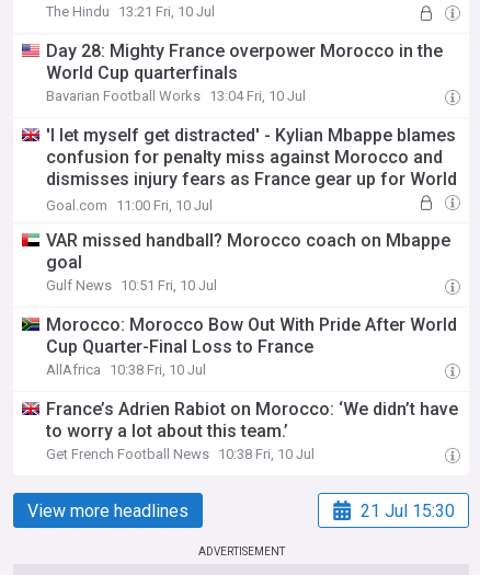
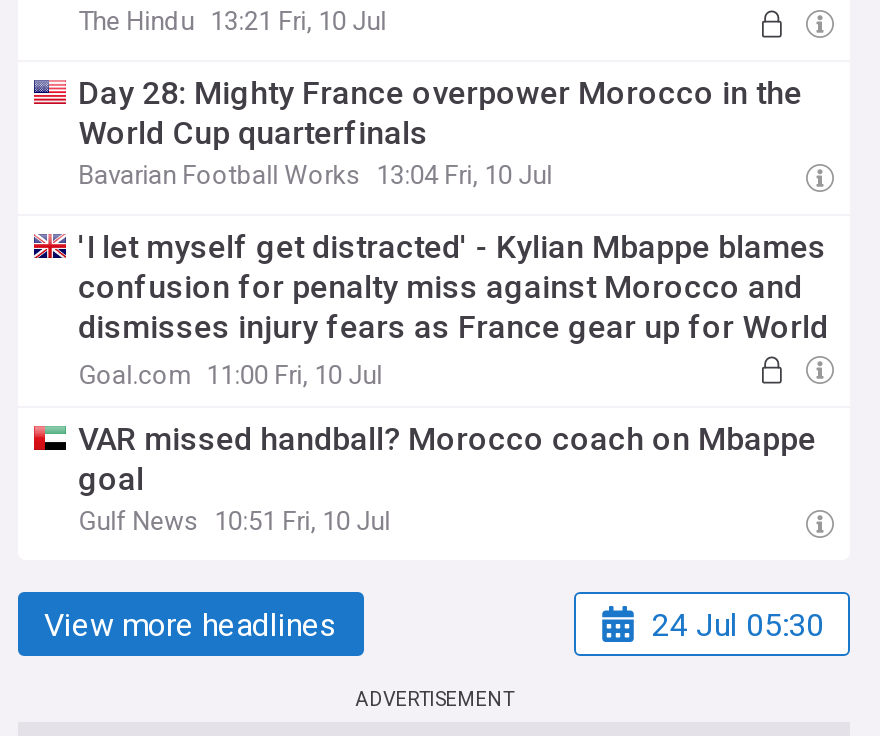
[46,314,458,462] Morocco: Morocco Bow Out With Pride After World | Cup Quarter-Final Loss to France | AllAfrica 10:38 Fri, 10 Jul | France’s Adrien Rabiot on Morocco: ‘We didn’t have | to worry a lot about this team.’ | Get French Football News 10:38 Fri, 10 Jul -> none
[361,500,455,521] 21 Jul 15:30 -> [652,605,824,643] 24 Jul 05:30

